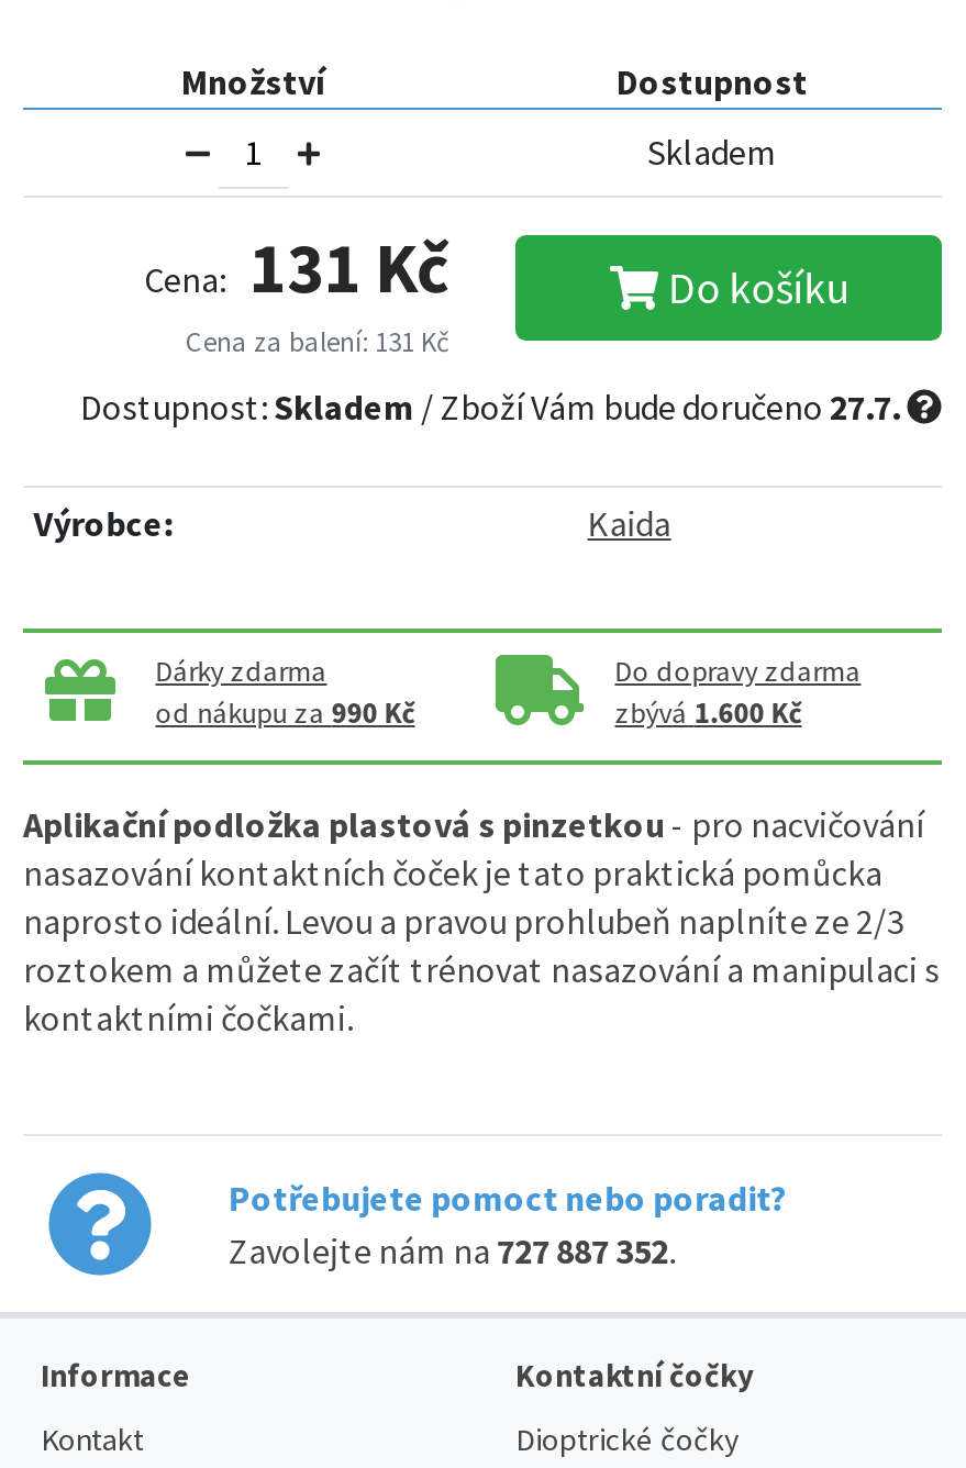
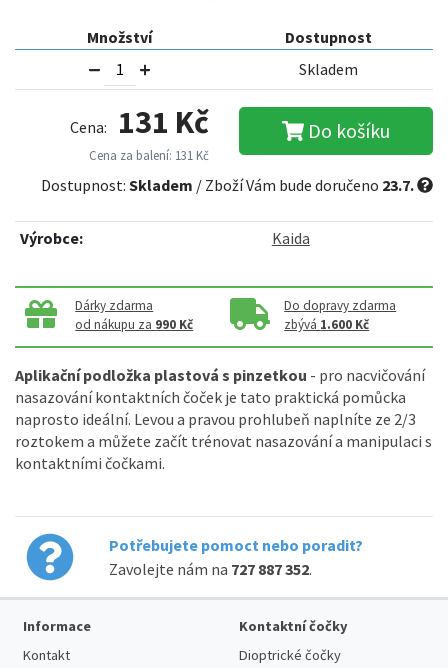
[80,385,900,429] Dostupnost: Skladem / Zboží Vám bude doručeno 27.7. -> [41,175,414,195] Dostupnost: Skladem / Zboží Vám bude doručeno 23.7.

